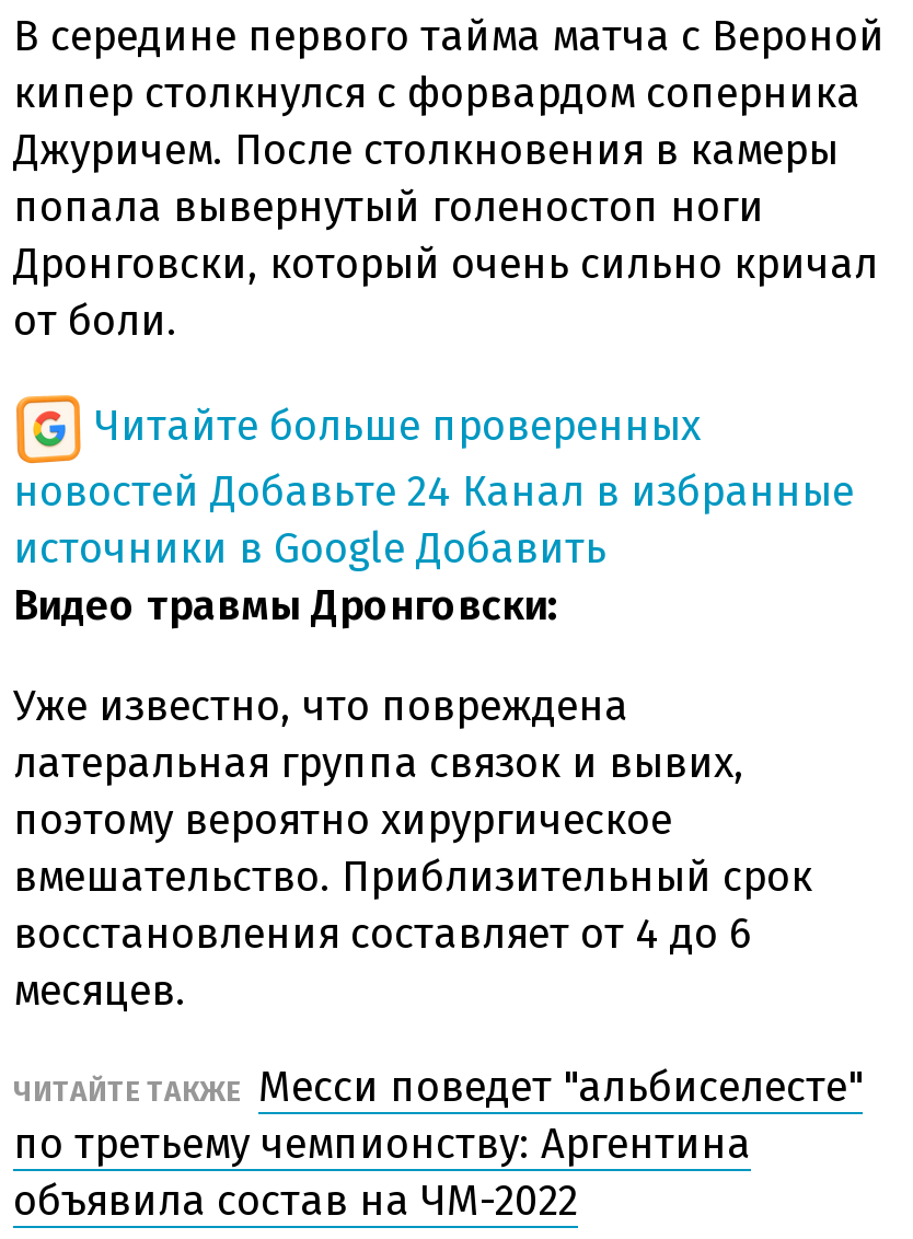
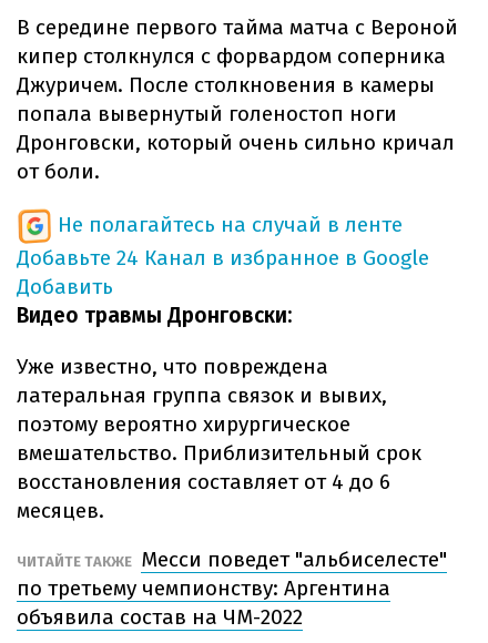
[13,400,854,573] Читайте больше проверенных | новостей Добавьте 24 Канал в избранные | источники в Google Добавить -> [17,211,429,299] Не полагайтесь на случай в ленте | Добавьте 24 Канал в избранное в Google | Добавить

